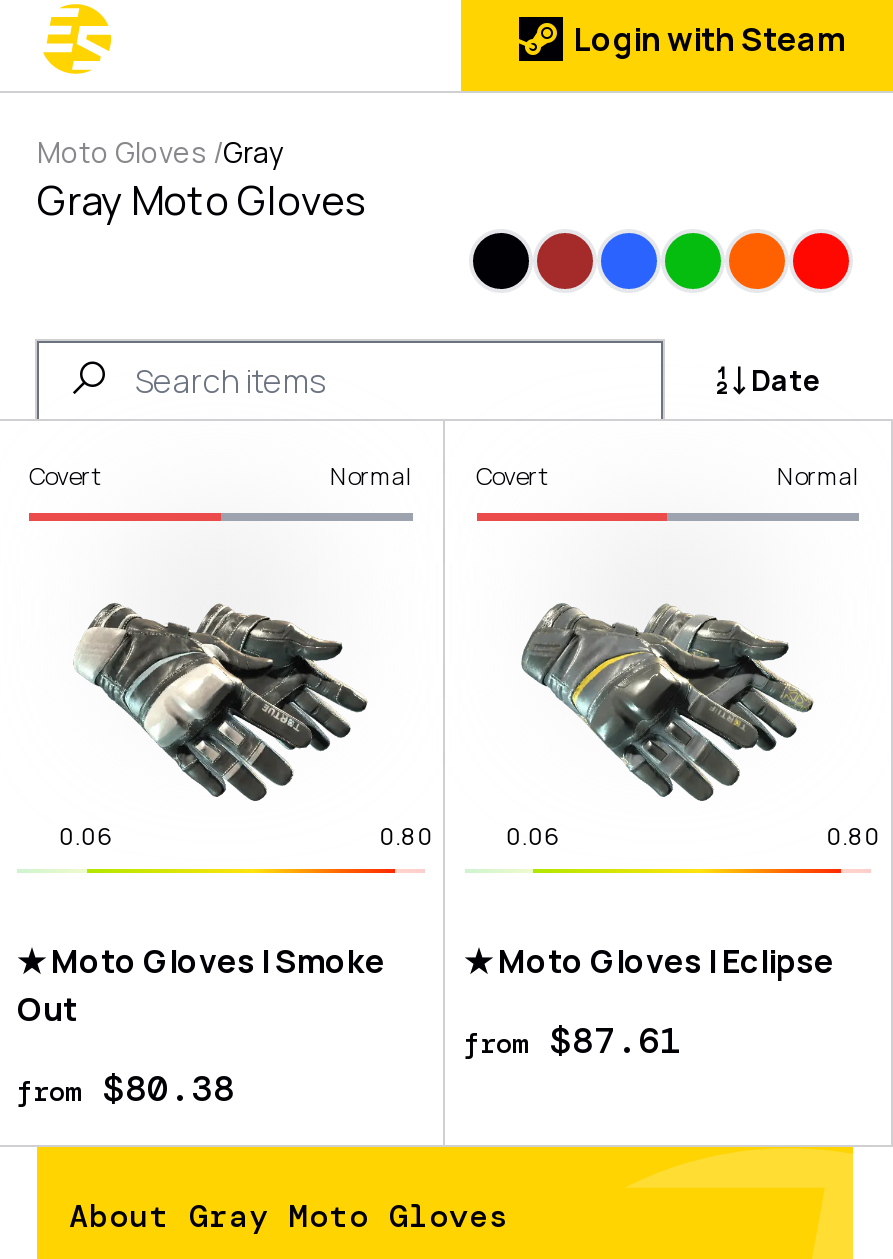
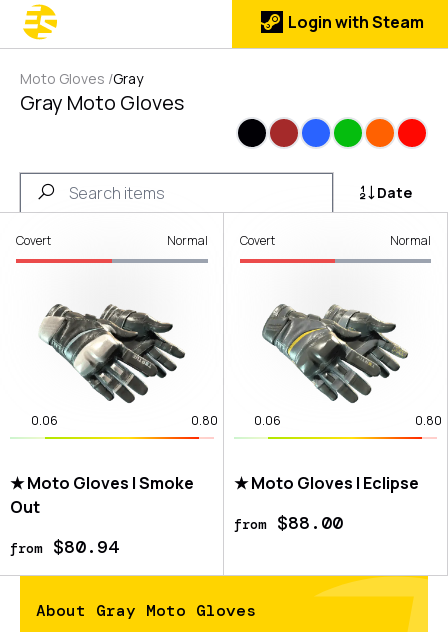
[464,1017,682,1065] from $87.61 -> [233,511,342,535] from $88.00
[17,1065,235,1113] from $80.38 -> [10,535,119,559] from $80.94

